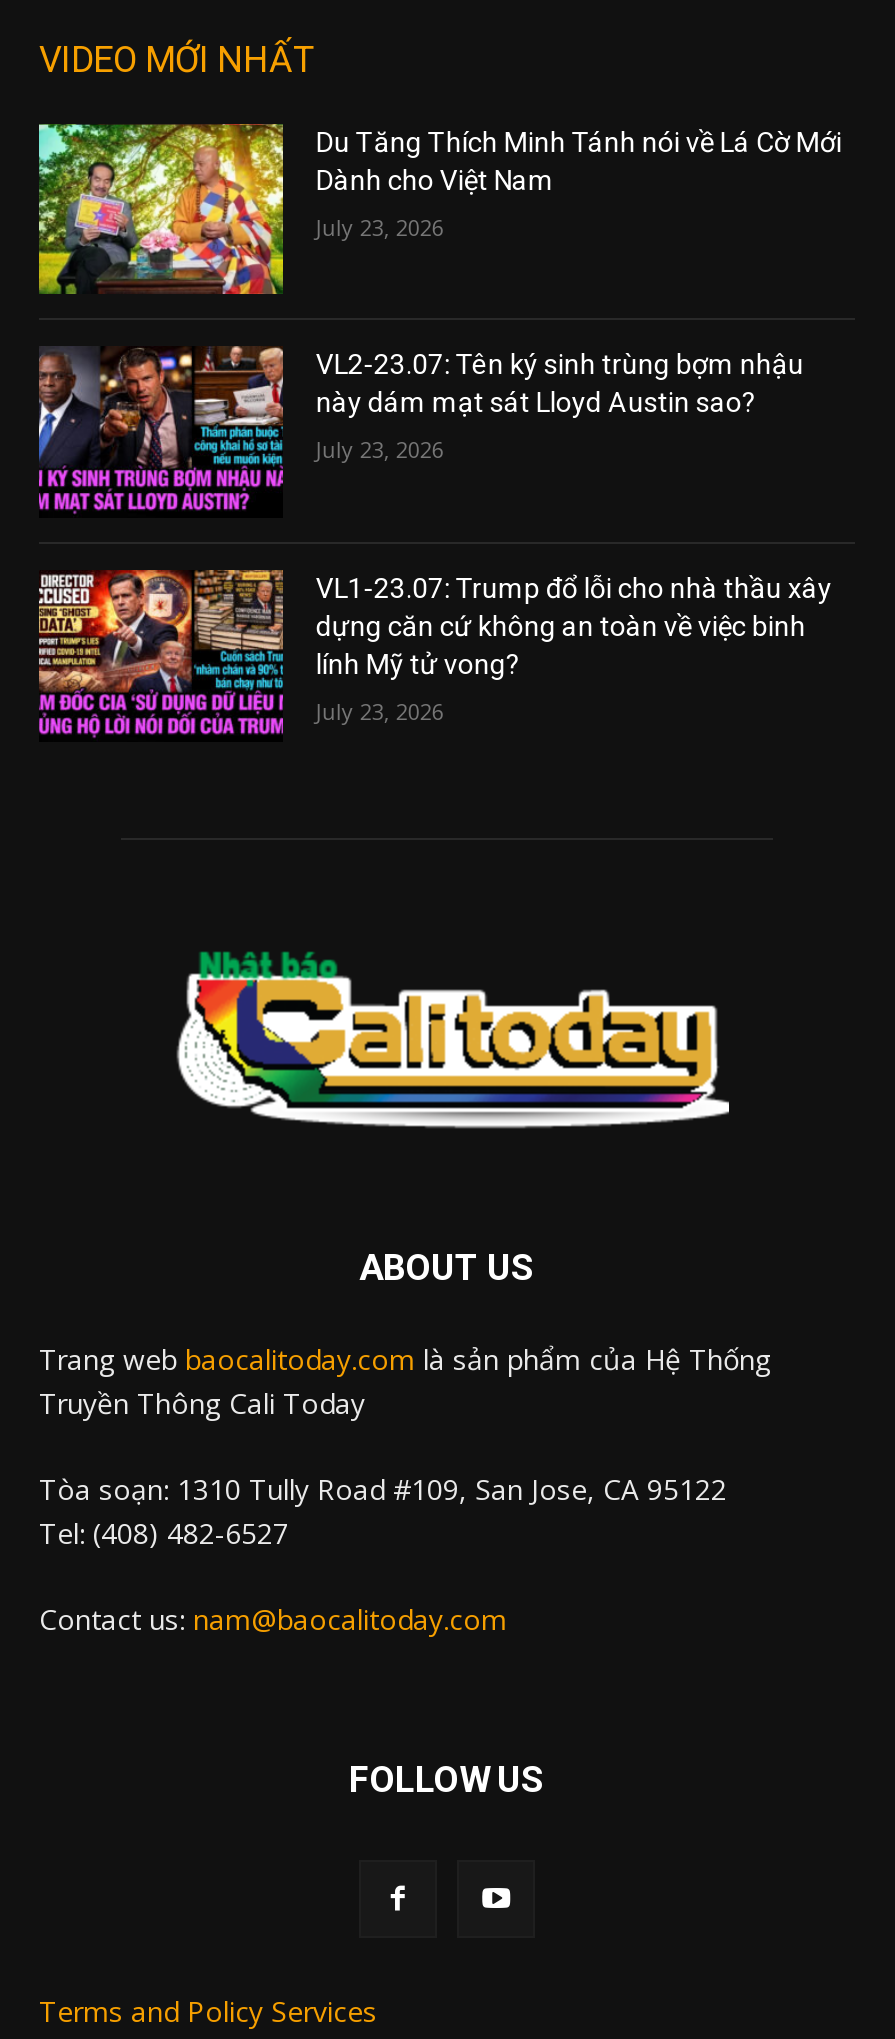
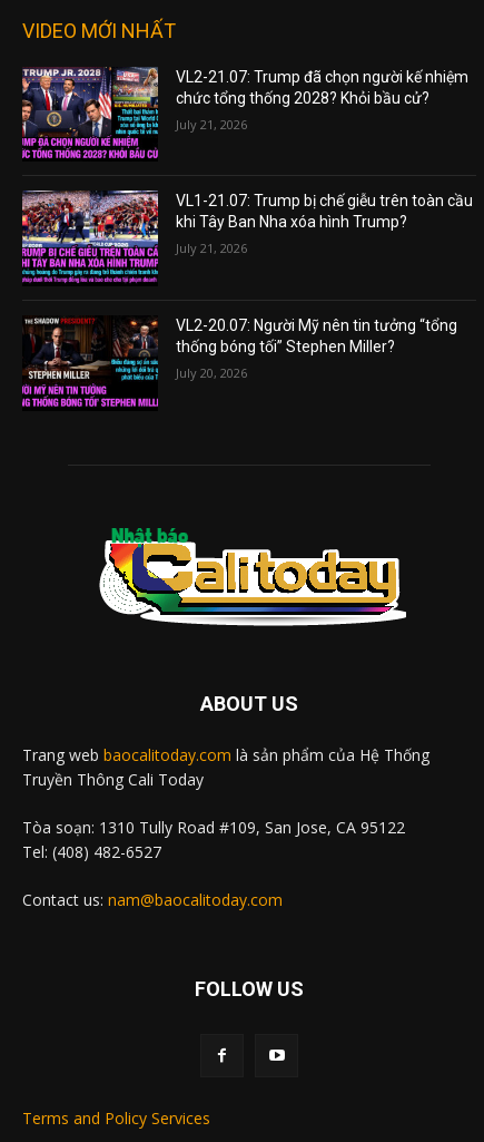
[37,122,842,296] [image] | Du Tăng Thích Minh Tánh nói về Lá Cờ Mới | Dành cho Việt Nam -> [21,67,469,162] [image] | VL2-21.07: Trump đã chọn người kế nhiệm | chức tổng thống 2028? Khỏi bầu cử?
[316,211,444,241] July 23, 2026 -> [176,116,247,132] July 21, 2026
[37,344,804,510] [image] | VL2-23.07: Tên ký sinh trùng bợm nhậu | này dám mạt sát Lloyd Austin sao? -> [21,189,473,283] [image] | VL1-21.07: Trump bị chế giễu trên toàn cầu | khi Tây Ban Nha xóa hình Trump?
[316,435,444,465] July 23, 2026 -> [176,240,247,257] July 21, 2026
[37,568,832,734] [image] | VL1-23.07: Trump đổ lỗi cho nhà thầu xây | dựng căn cứ không an toàn về việc binh | lính Mỹ tử vong? -> [22,315,458,406] [image] | VL2-20.07: Người Mỹ nên tin tưởng “tổng | thống bóng tối” Stephen Miller?
[316,696,444,726] July 23, 2026 -> [176,364,247,381] July 20, 2026

